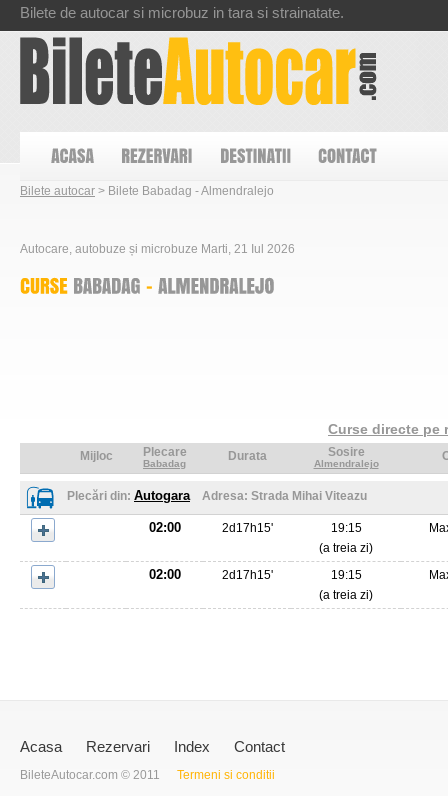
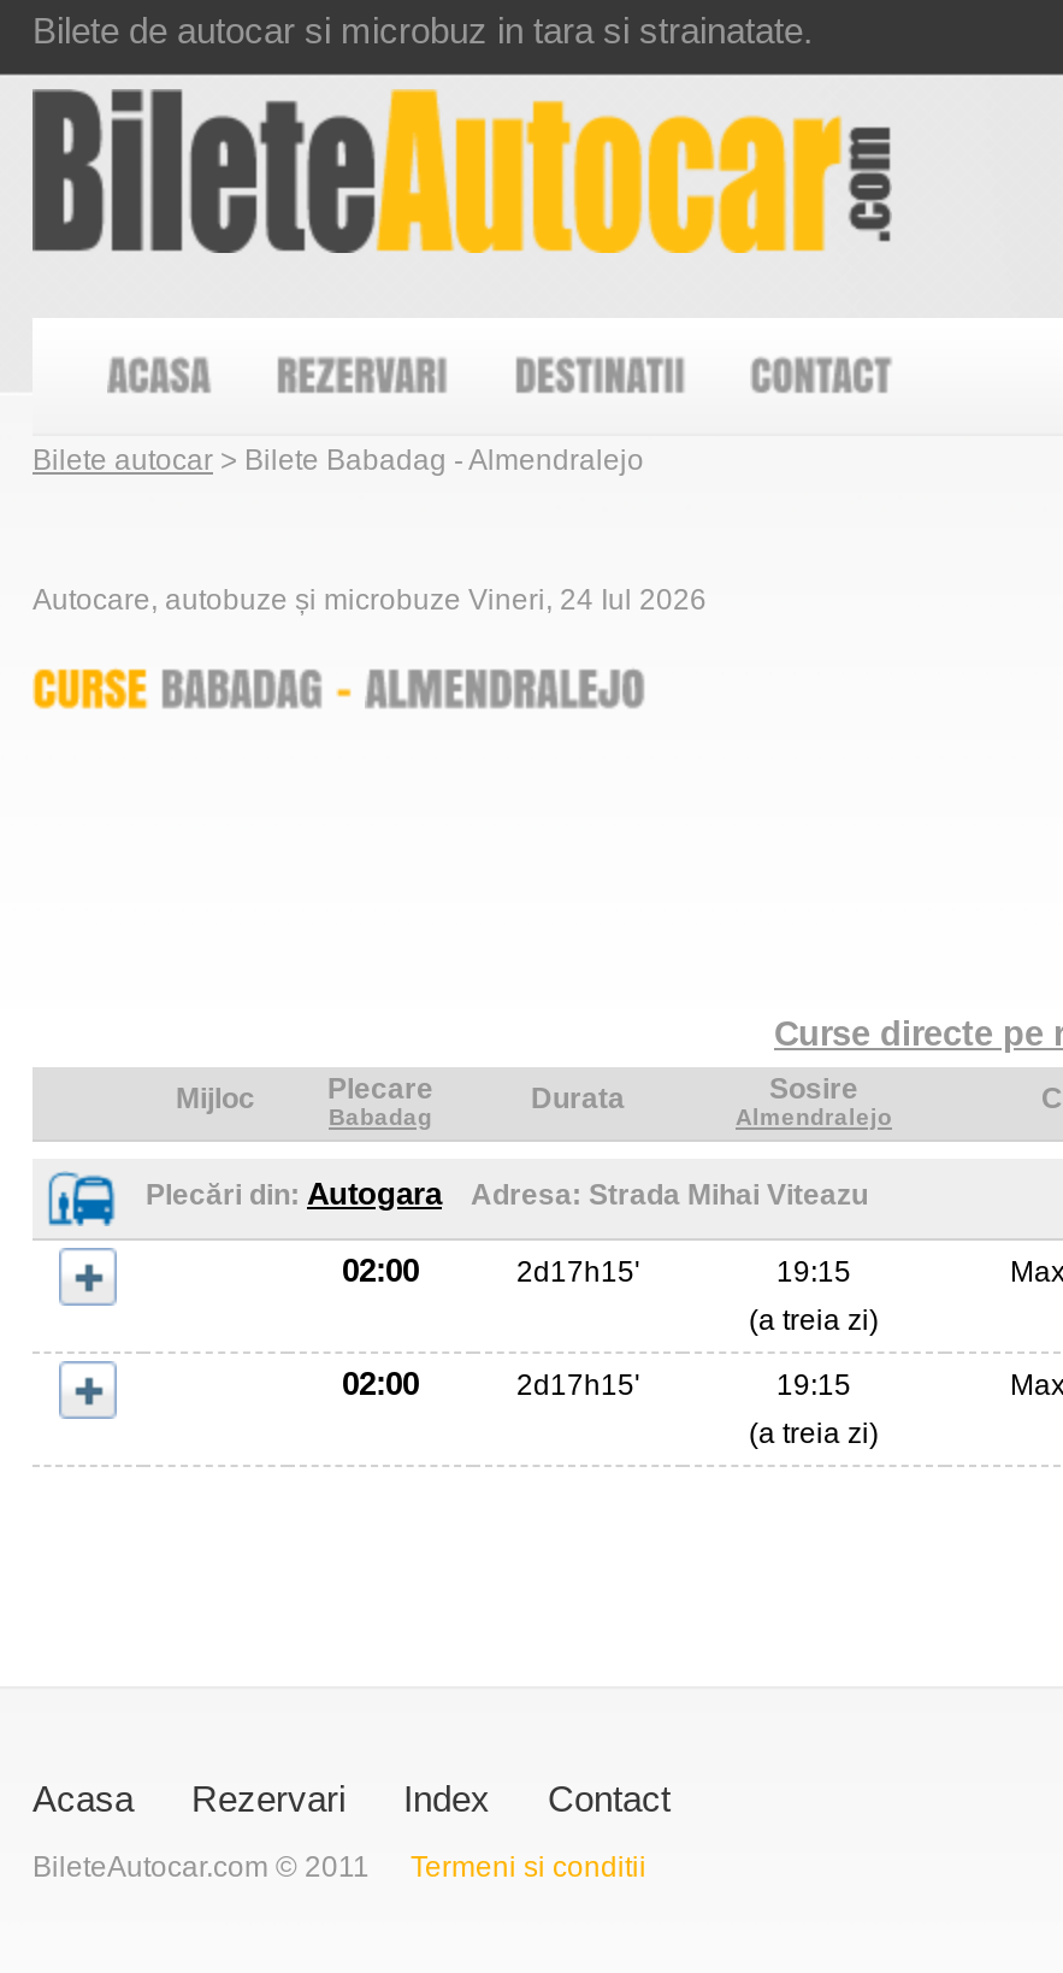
[20,242,295,256] Autocare, autobuze și microbuze Marti, 21 Iul 2026 -> [33,583,707,617] Autocare, autobuze și microbuze Vineri, 24 Iul 2026

